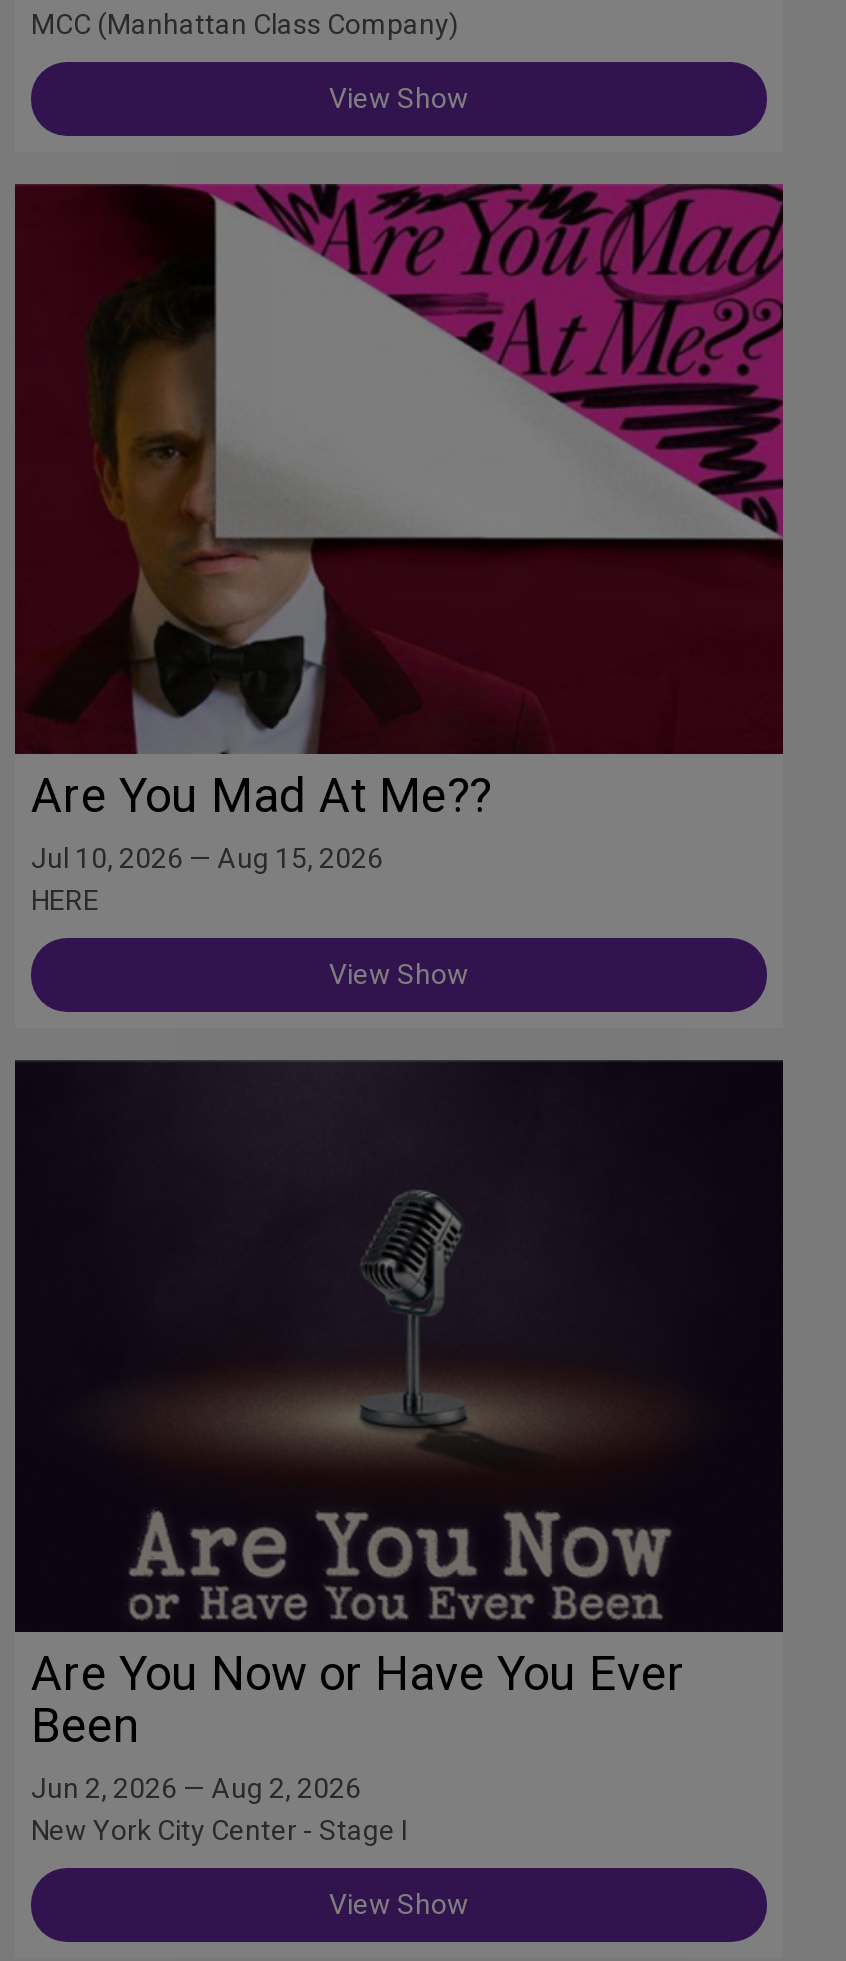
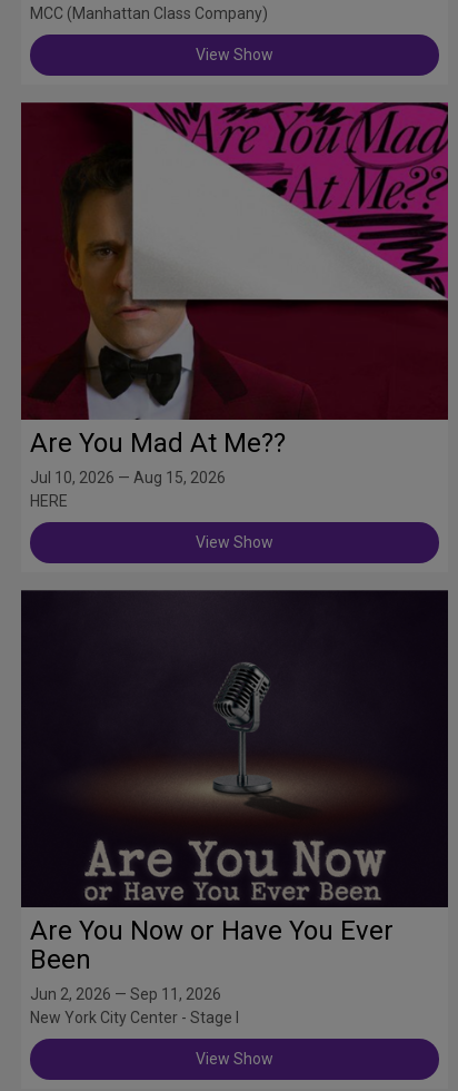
[31,1771,361,1803] Jun 2, 2026 — Aug 2, 2026 -> [30,986,221,1003] Jun 2, 2026 — Sep 11, 2026

